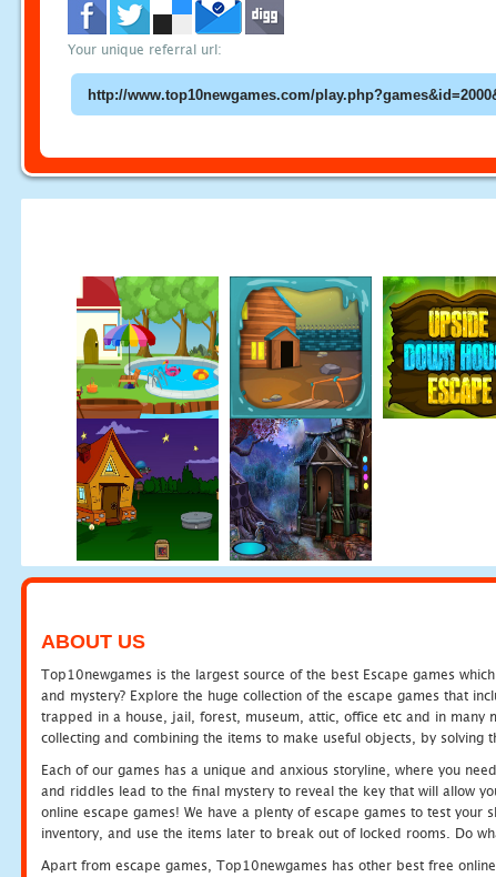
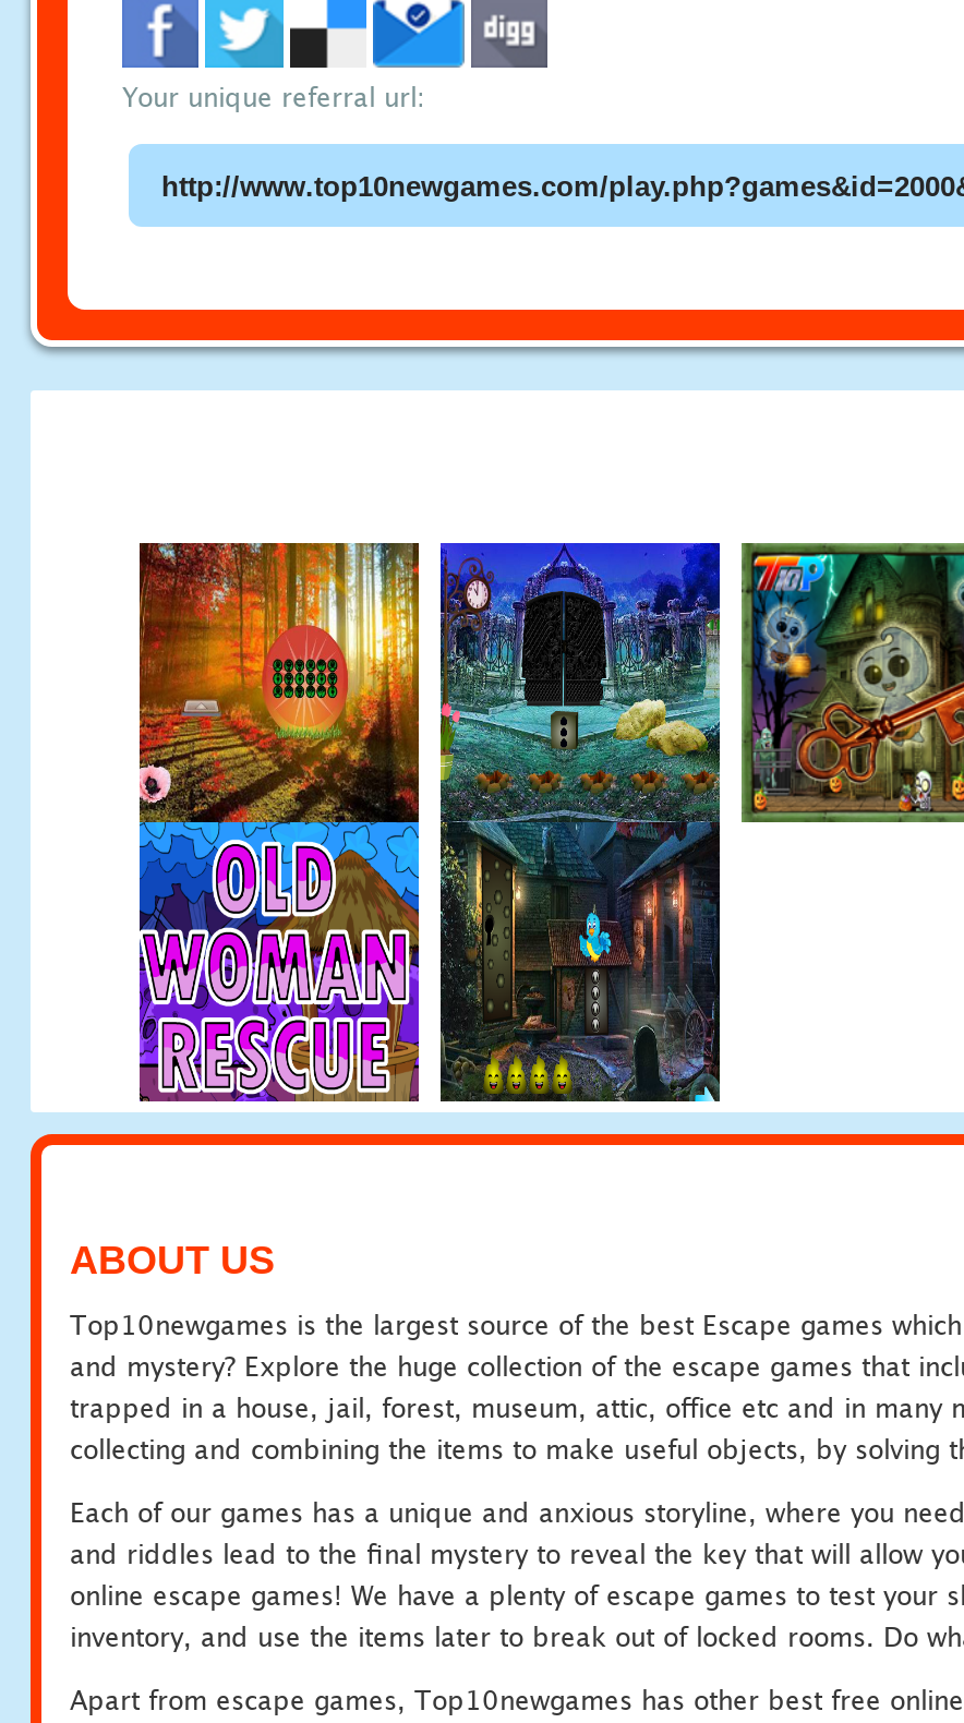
[75,275,220,562] [image] -> [137,541,421,1104] [image]
[229,275,373,562] [image] -> [438,541,722,1104] [image]
[383,276,493,419] [image] -> [742,543,957,822] [image]

